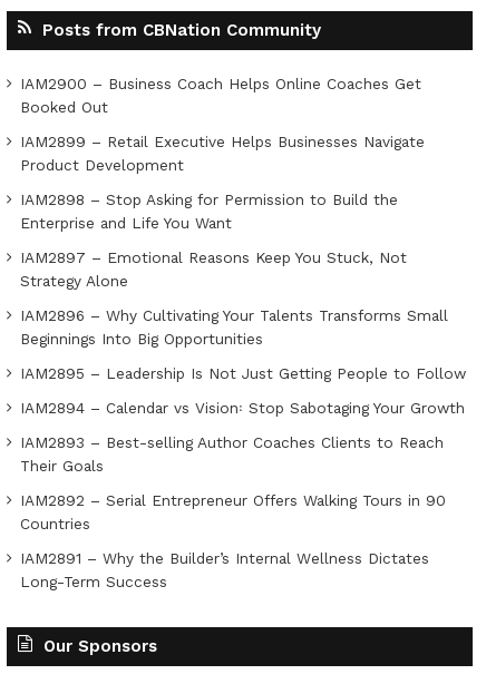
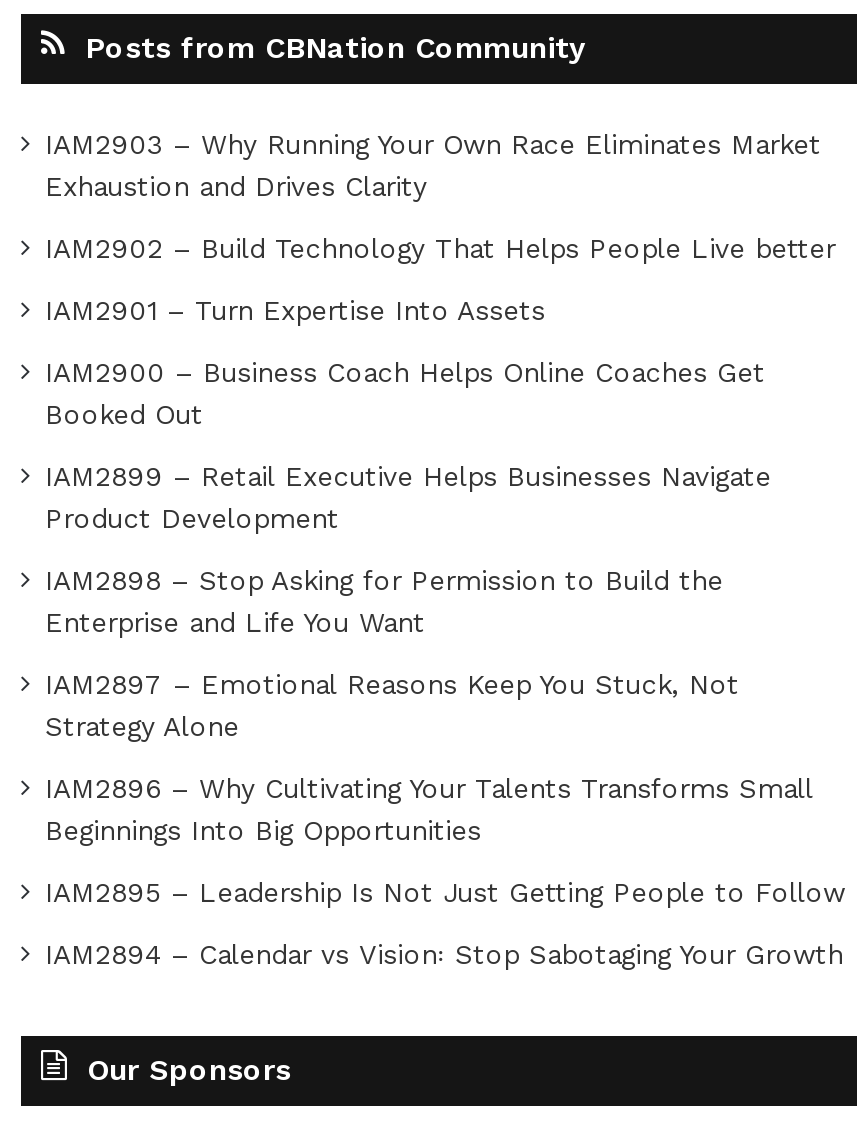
none -> [45,128,835,326] IAM2903 – Why Running Your Own Race Eliminates Market | Exhaustion and Drives Clarity | IAM2902 – Build Technology That Helps People Live better | IAM2901 – Turn Expertise Into Assets
moved [20,75,466,417] -> [45,356,845,970]: IAM2900 – Business Coach Helps Online Coaches Get | Booked Out | IAM2899 – Retail Executive Helps Businesses Navigate | ... | IAM2895 – Leadership Is Not Just Getting People to Follow | IAM2894 – Calendar vs Vision꞉ Stop Sabotaging Your Growth
[20,434,446,591] IAM2893 – Best-selling Author Coaches Clients to Reach | Their Goals | IAM2892 – Serial Entrepreneur Offers Walking Tours in 90 | Countries | IAM2891 – Why the Builder’s Internal Wellness Dictates | Long-Term Success -> none

